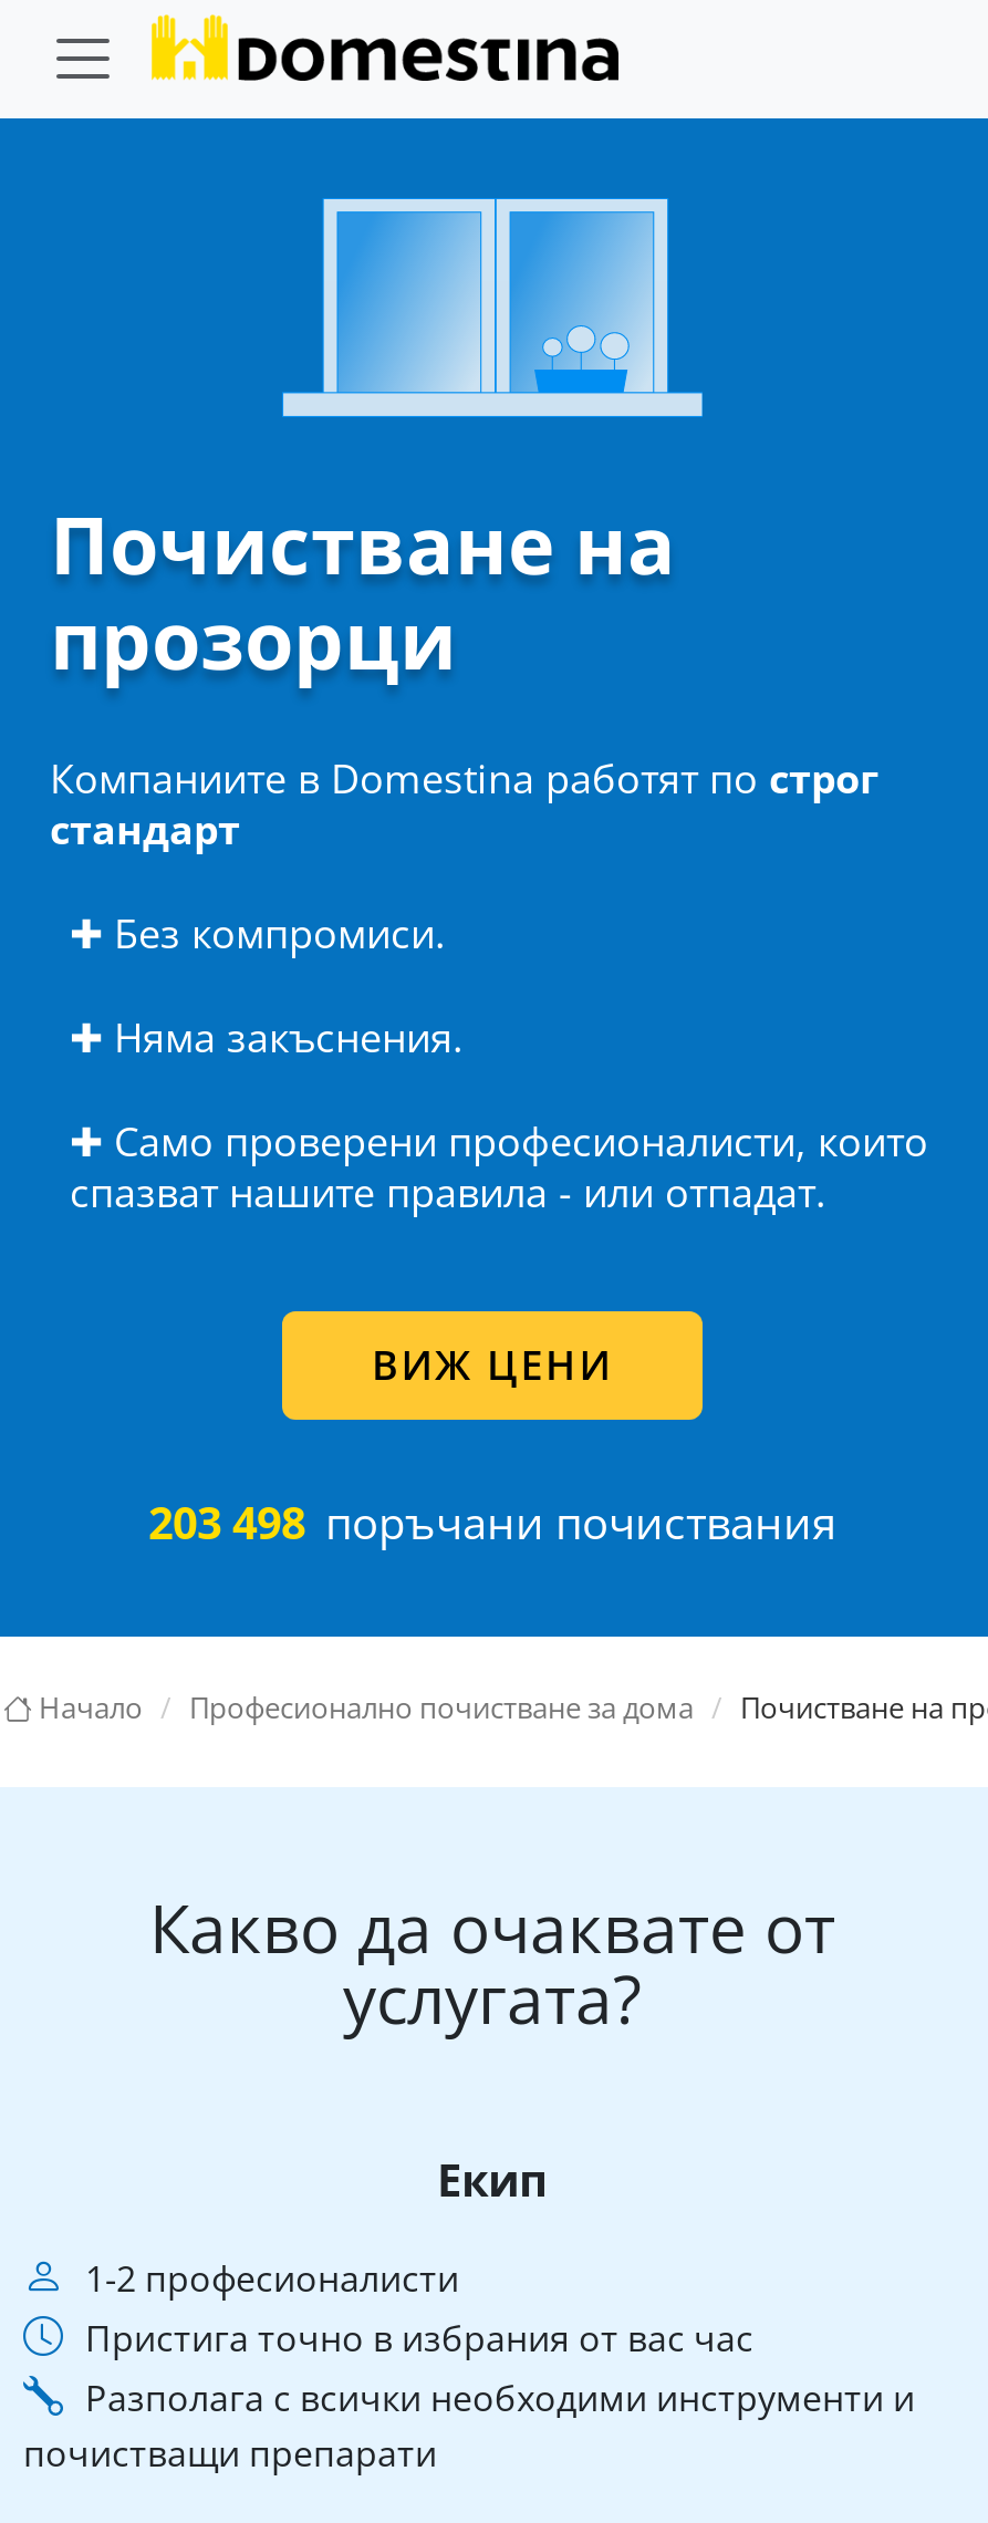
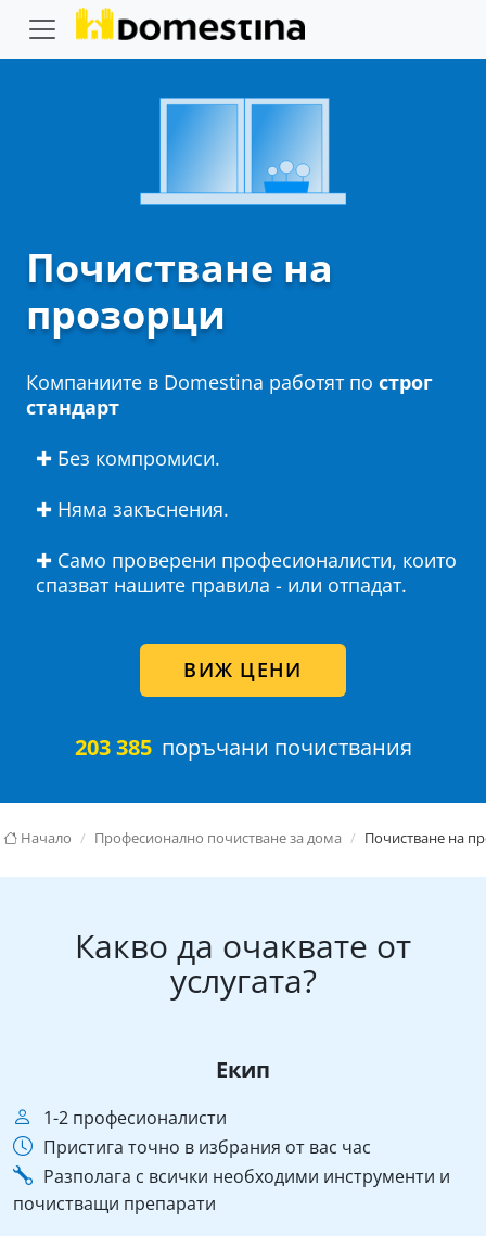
[148,1493,836,1553] 203 498 поръчани почиствания -> [74,732,412,762] 203 385 поръчани почиствания

